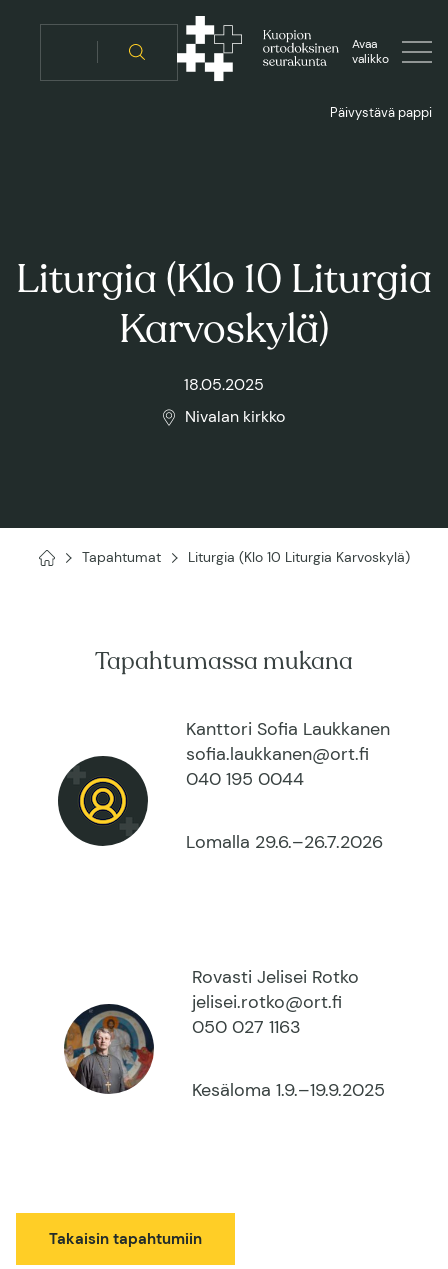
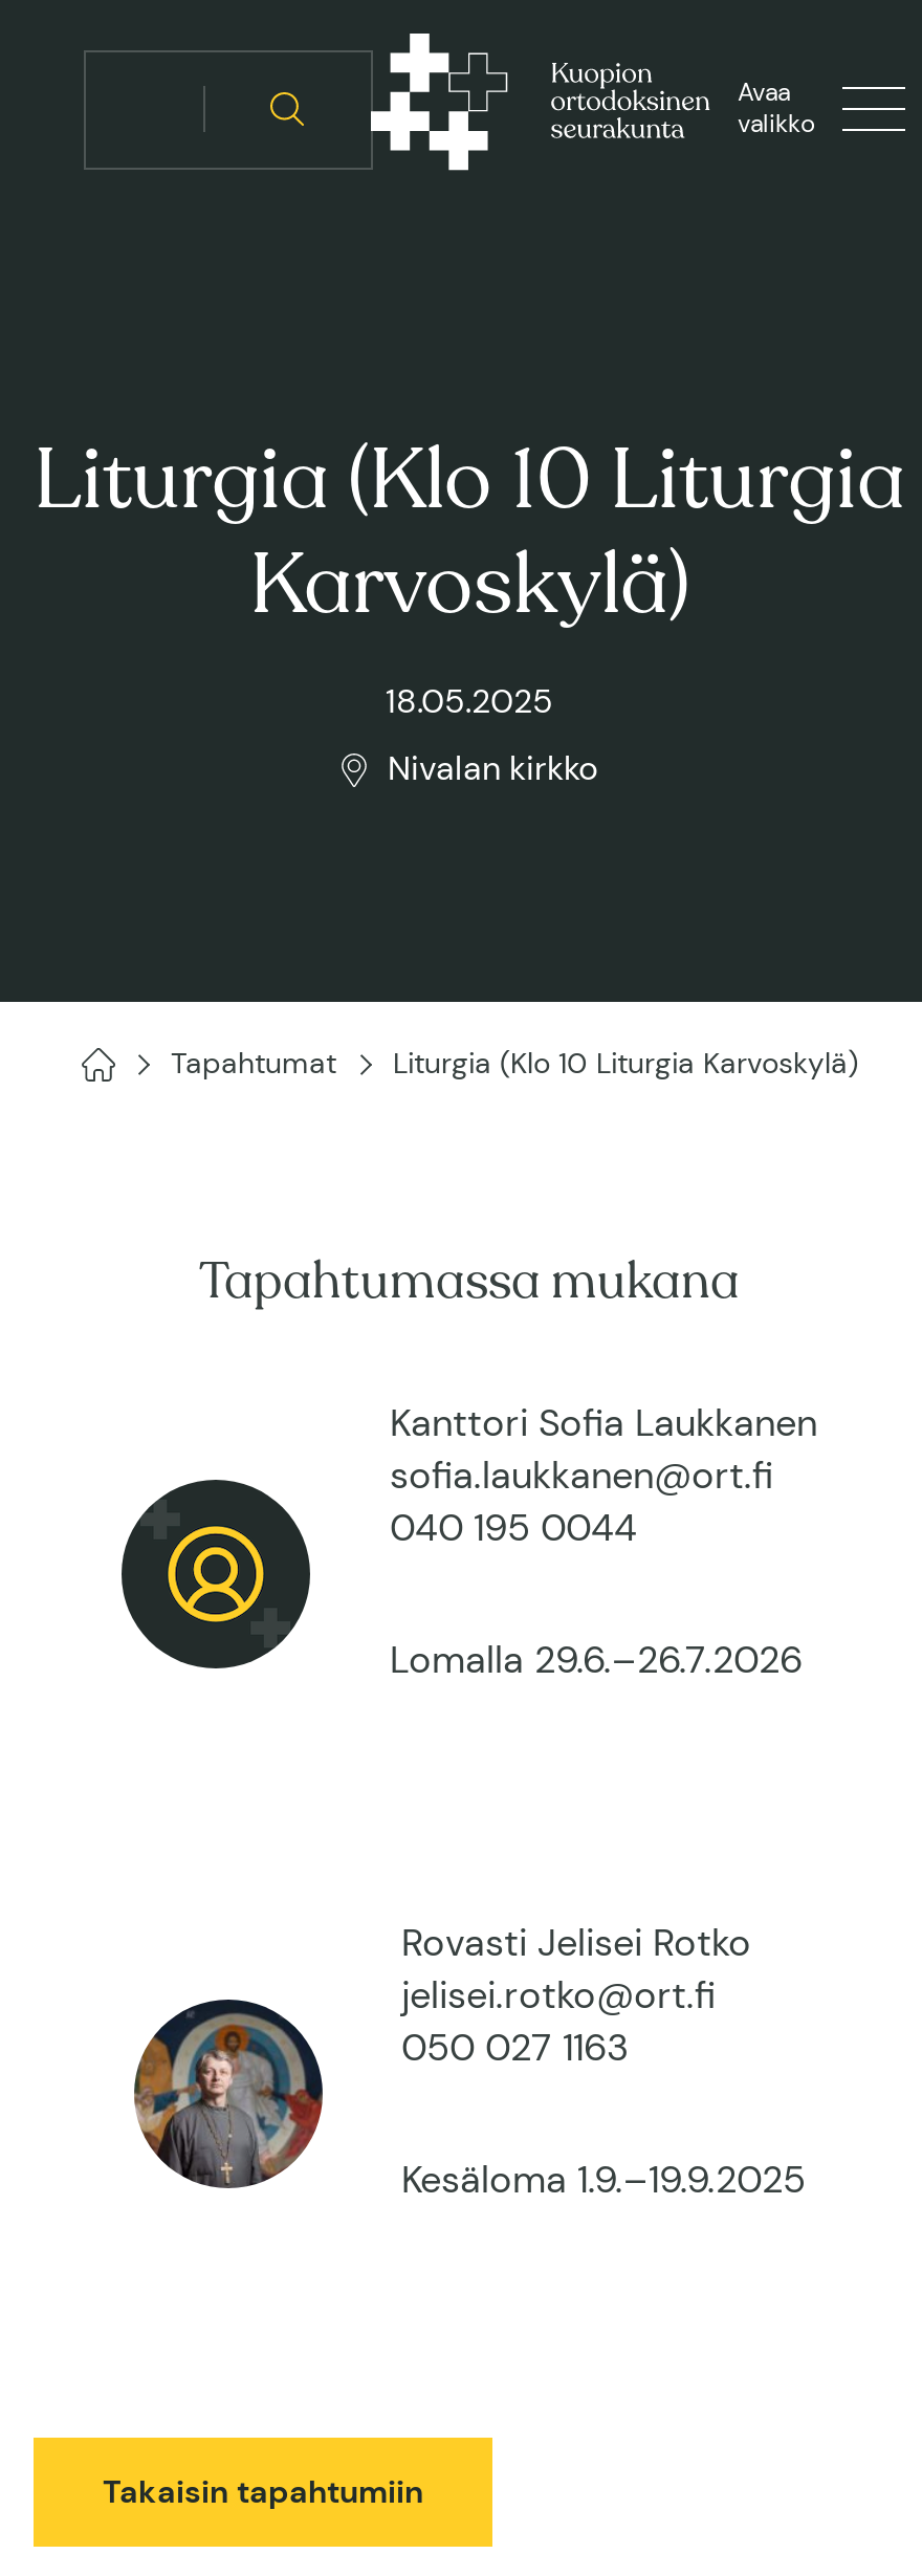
[330,104,432,121] Päivystävä pappi -> none

